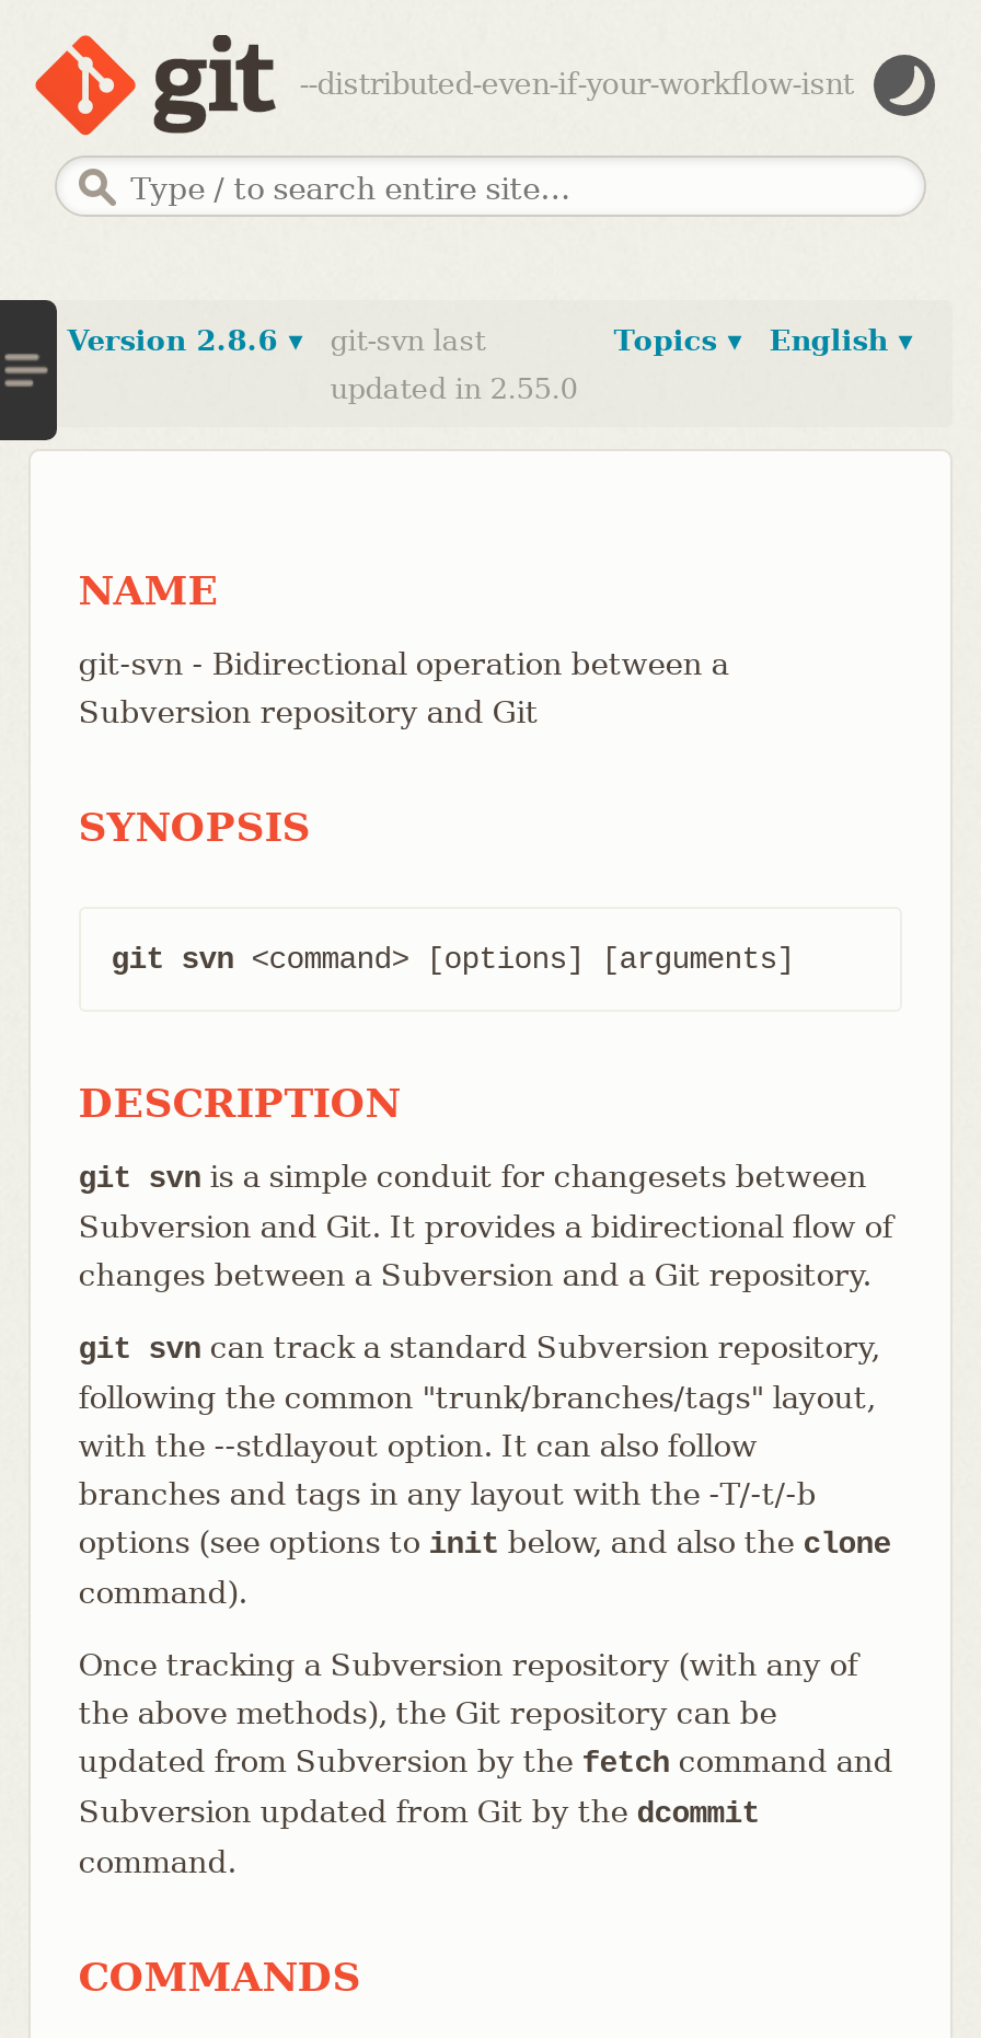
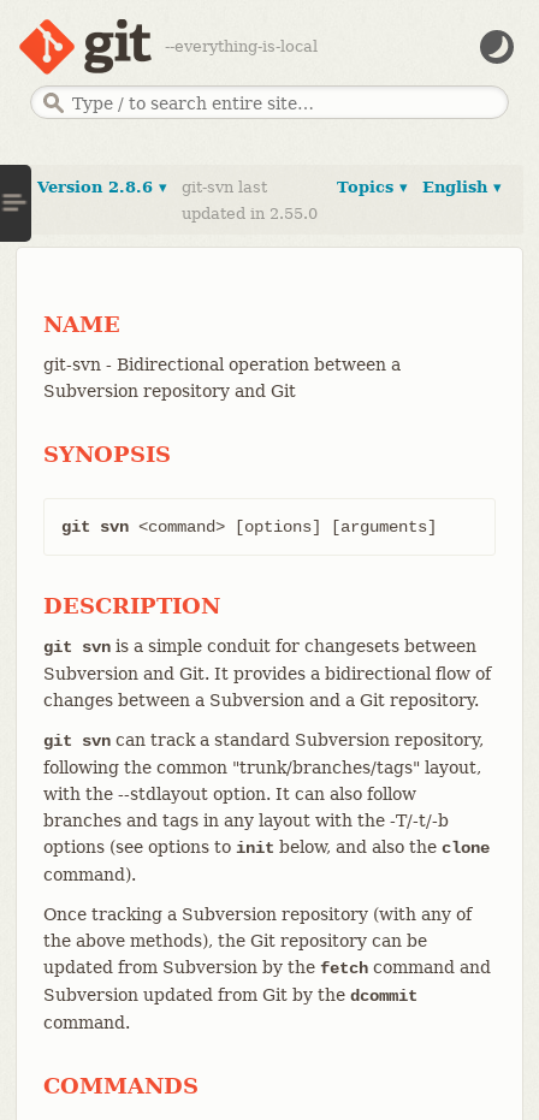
[300,68,854,101] --distributed-even-if-your-workflow-isnt -> [165,37,317,55] --everything-is-local

